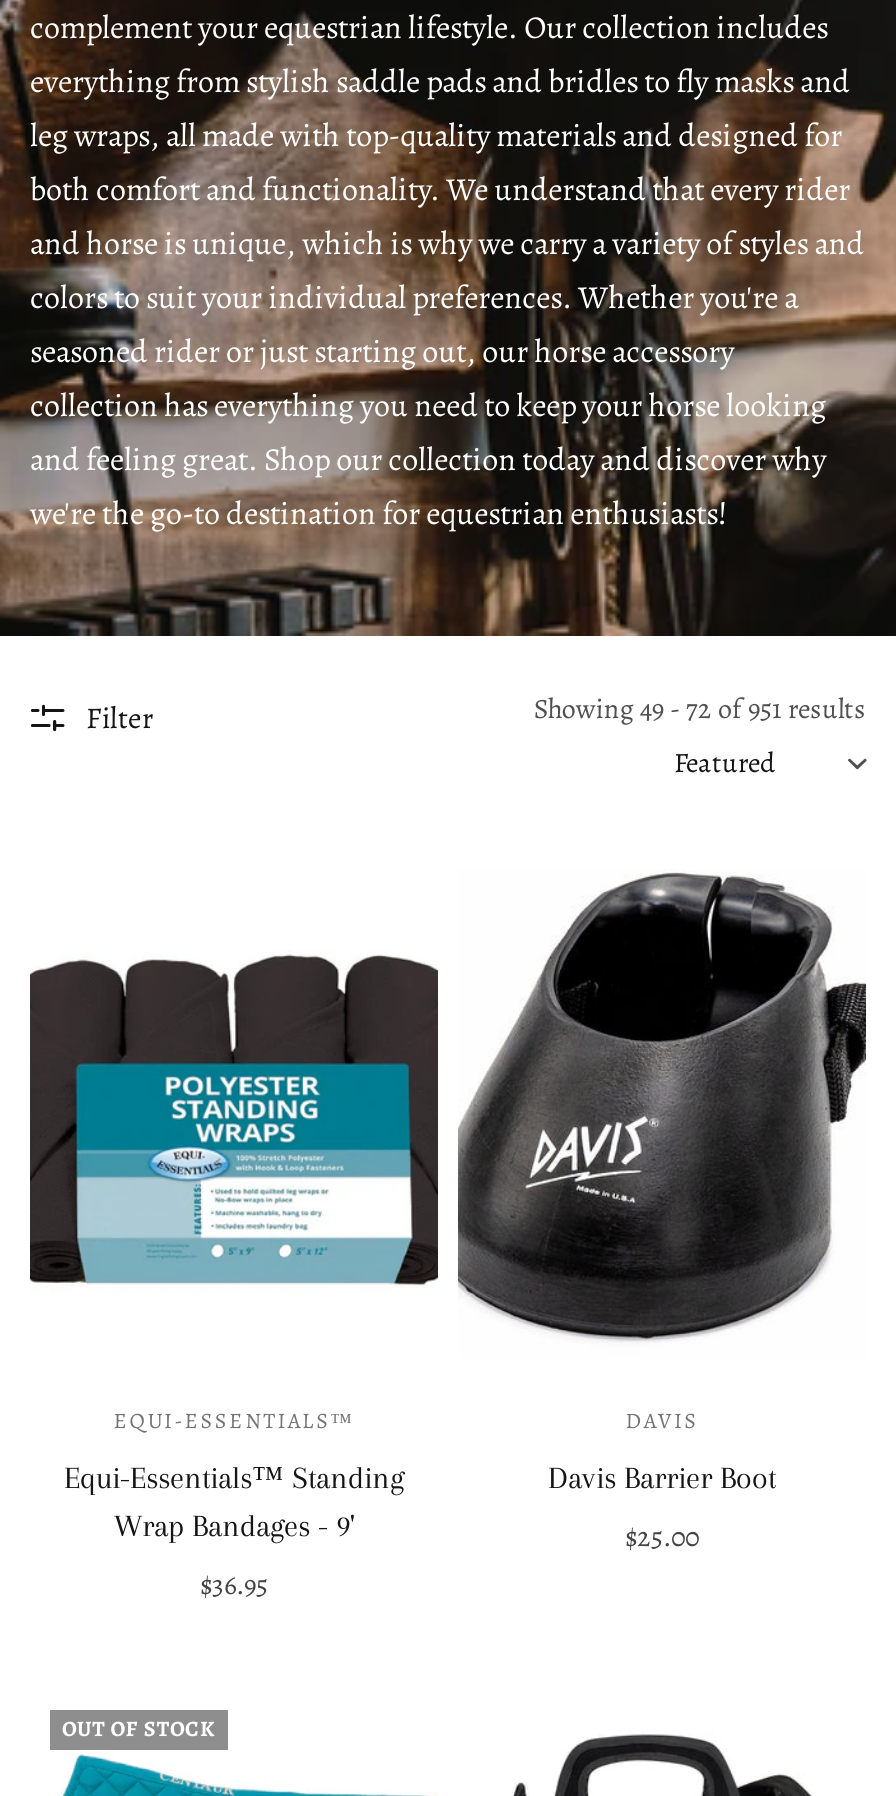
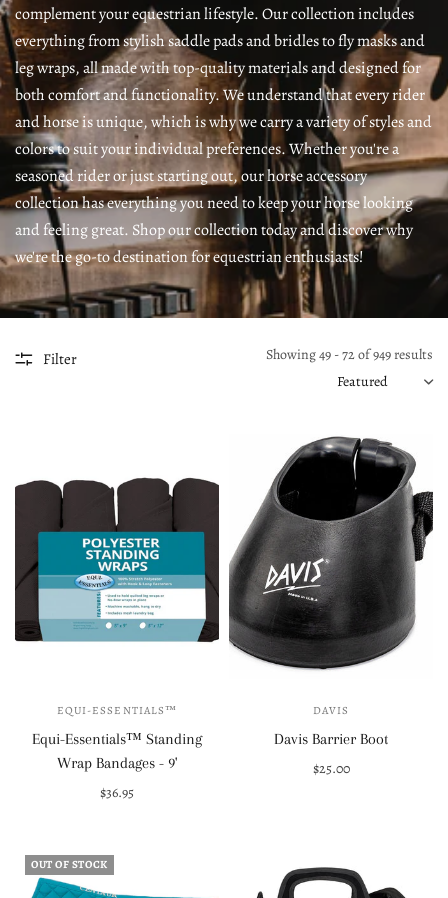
[534,690,866,728] Showing 49 - 72 of 951 results -> [266,345,433,364] Showing 49 - 72 of 949 results

